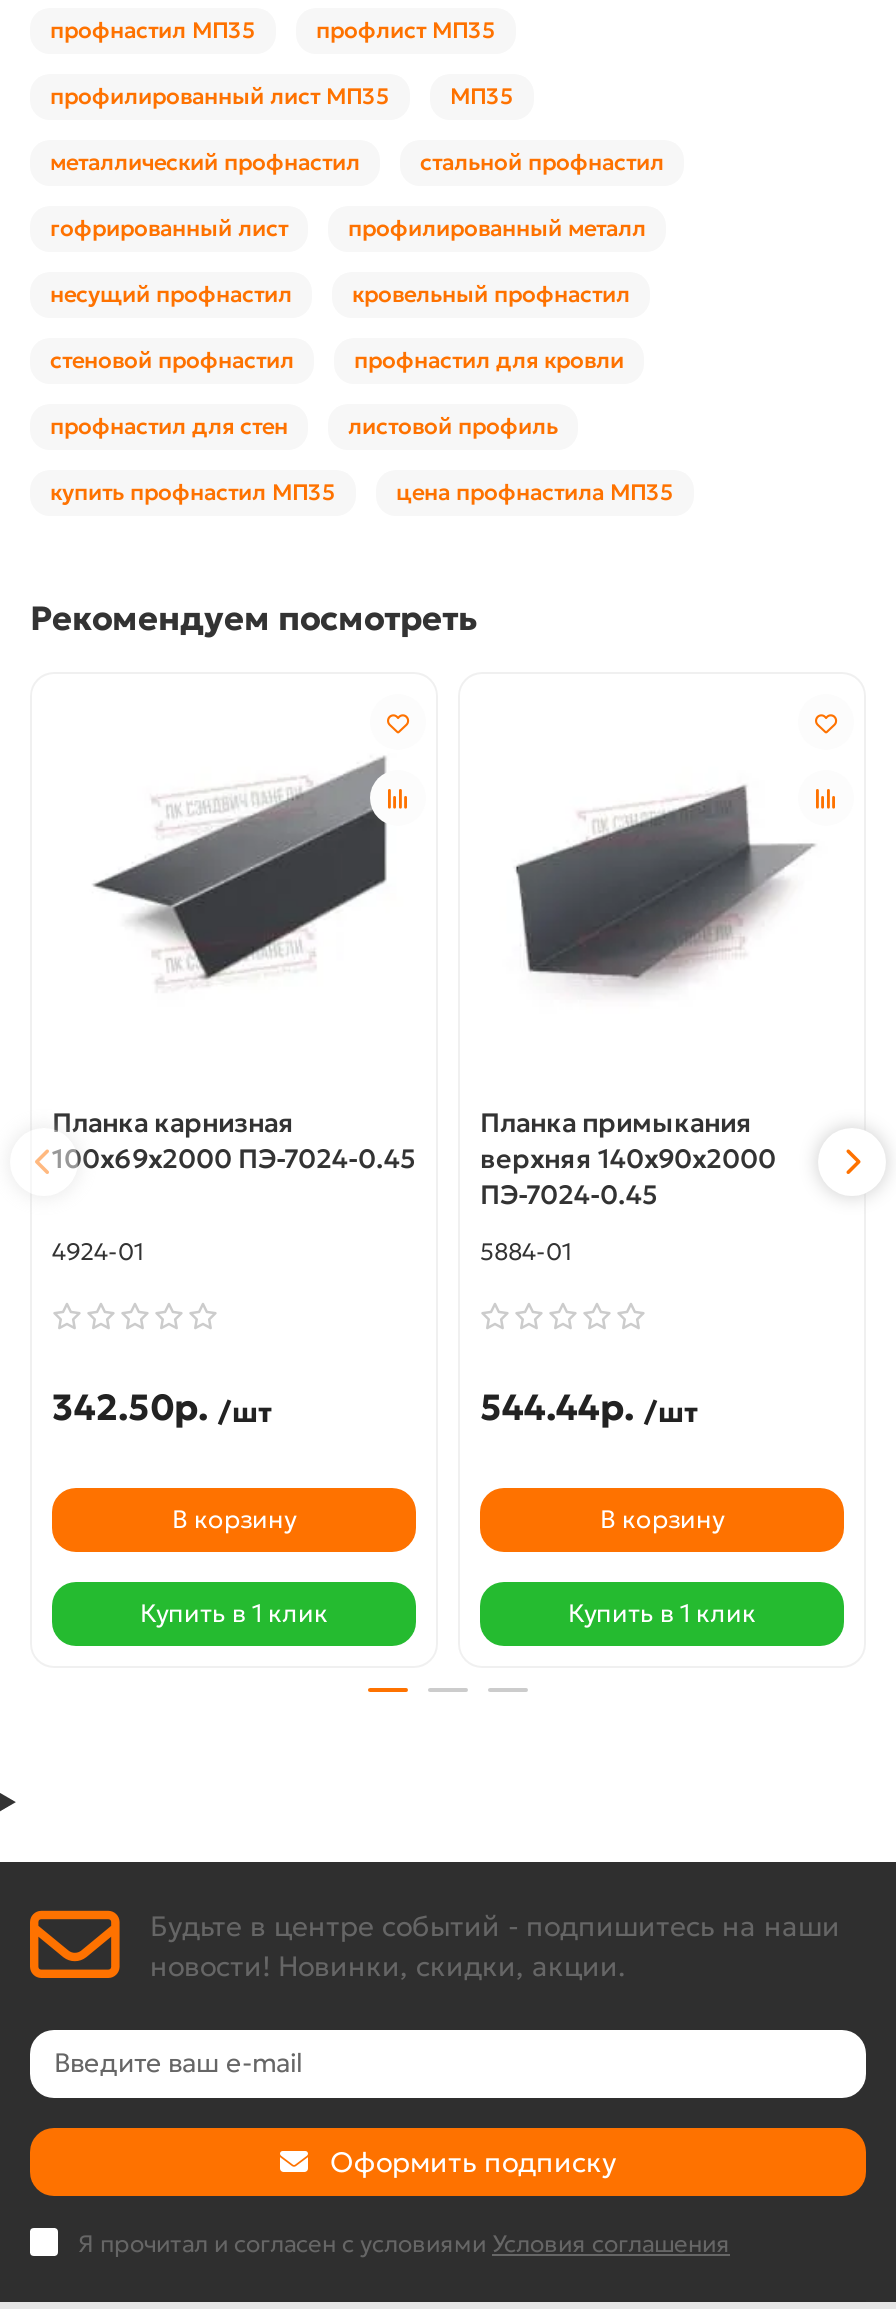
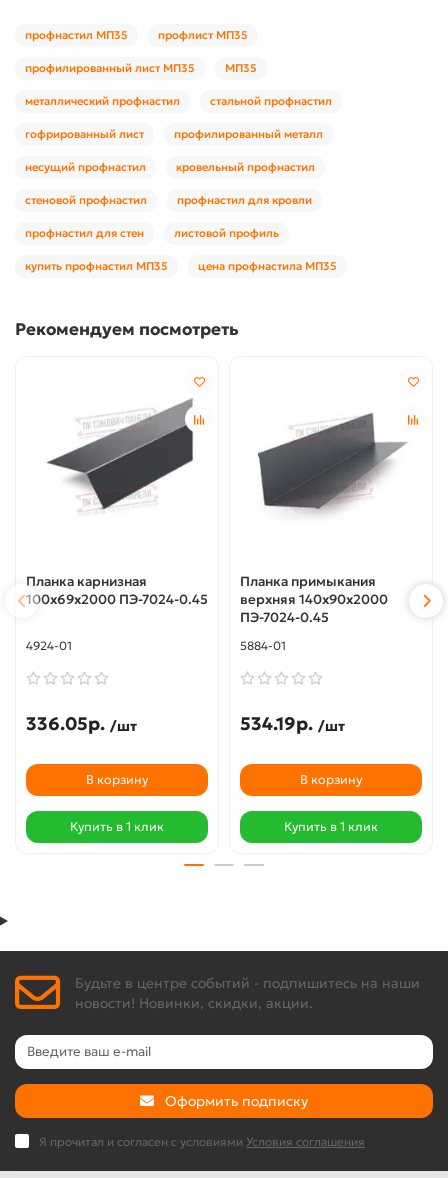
[52,1383,272,1429] 342.50р. /шт -> [26,712,137,735] 336.05р. /шт
[480,1383,698,1429] 544.44р. /шт -> [240,712,345,735] 534.19р. /шт

